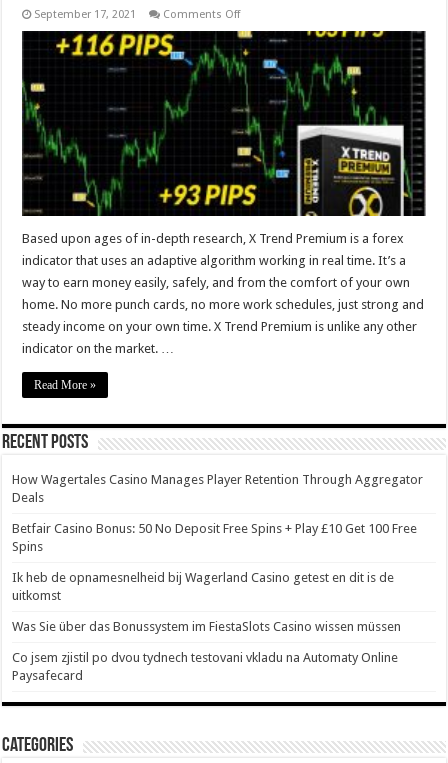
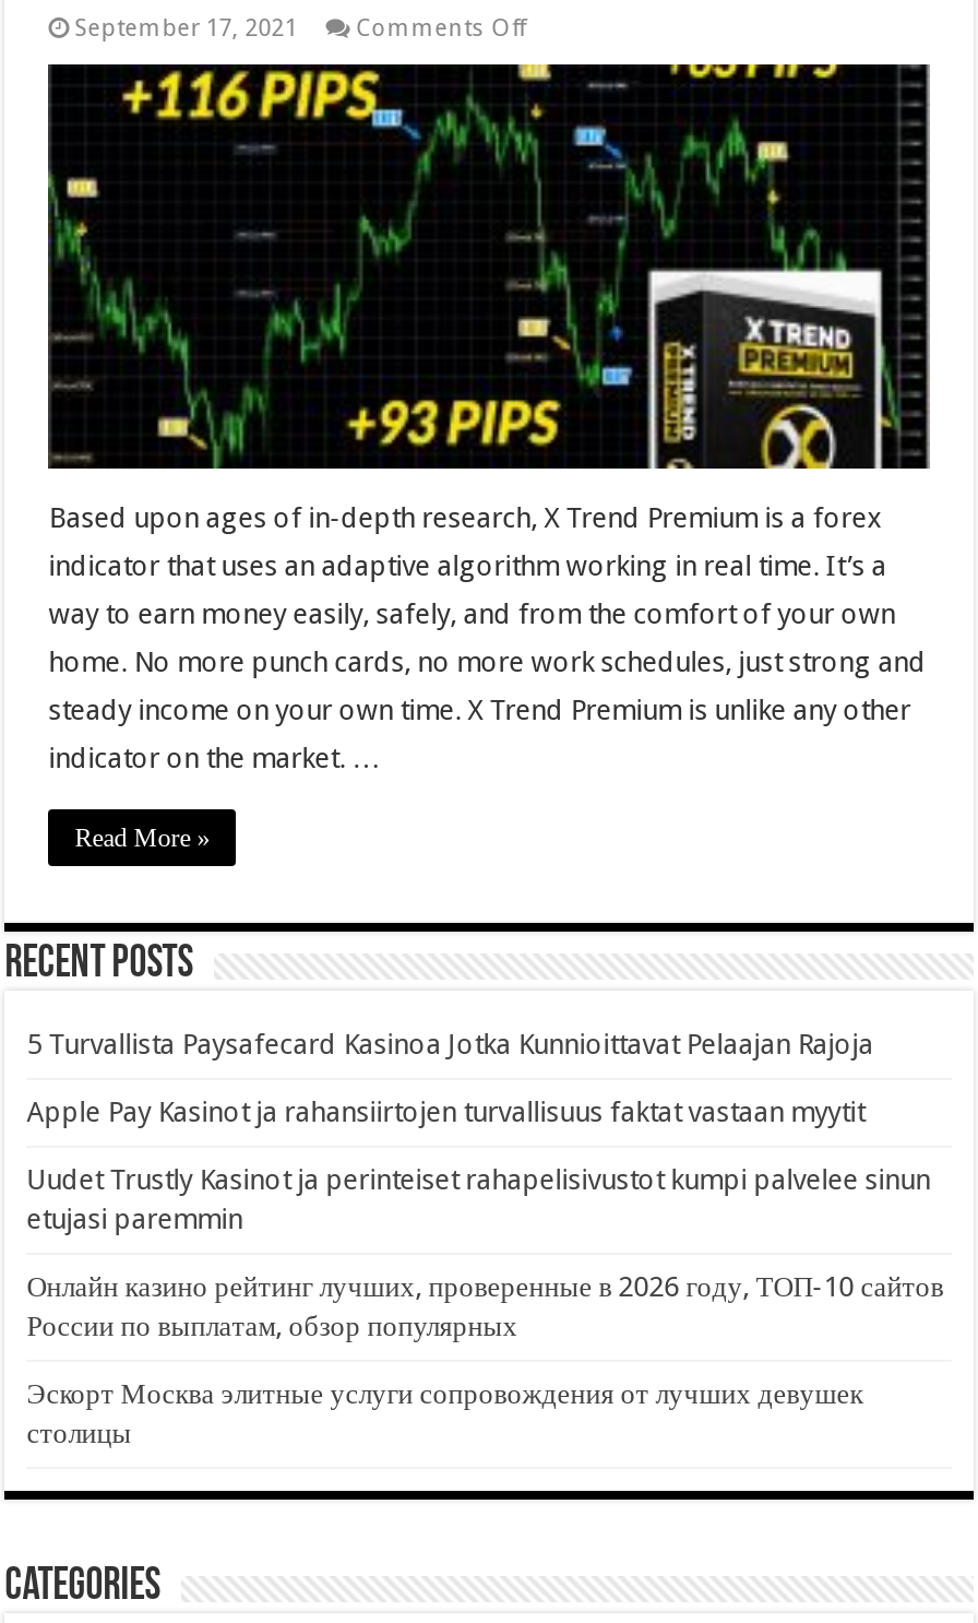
[12,472,423,505] How Wagertales Casino Manages Player Retention Through Aggregator | Deals -> [27,1029,874,1061] 5 Turvallista Paysafecard Kasinoa Jotka Kunnioittavat Pelaajan Rajoja
[12,521,417,554] Betfair Casino Bonus: 50 No Deposit Free Spins + Play £10 Get 100 Free | Spins -> [27,1096,865,1129] Apple Pay Kasinot ja rahansiirtojen turvallisuus faktat vastaan myytit
[12,570,394,603] Ik heb de opnamesnelheid bij Wagerland Casino getest en dit is de | uitkomst -> [27,1164,930,1236] Uudet Trustly Kasinot ja perinteiset rahapelisivustot kumpi palvelee sinun | etujasi paremmin
[12,619,401,634] Was Sie über das Bonussystem im FiestaSlots Casino wissen müssen -> [27,1271,944,1343] Онлайн казино рейтинг лучших, проверенные в 2026 году, ТОП-10 сайтов | России по выплатам, обзор популярных
[12,650,398,683] Co jsem zjistil po dvou tydnech testovani vkladu na Automaty Online | Paysafecard -> [27,1378,863,1450] Эскорт Москва элитные услуги сопровождения от лучших девушек | столицы

